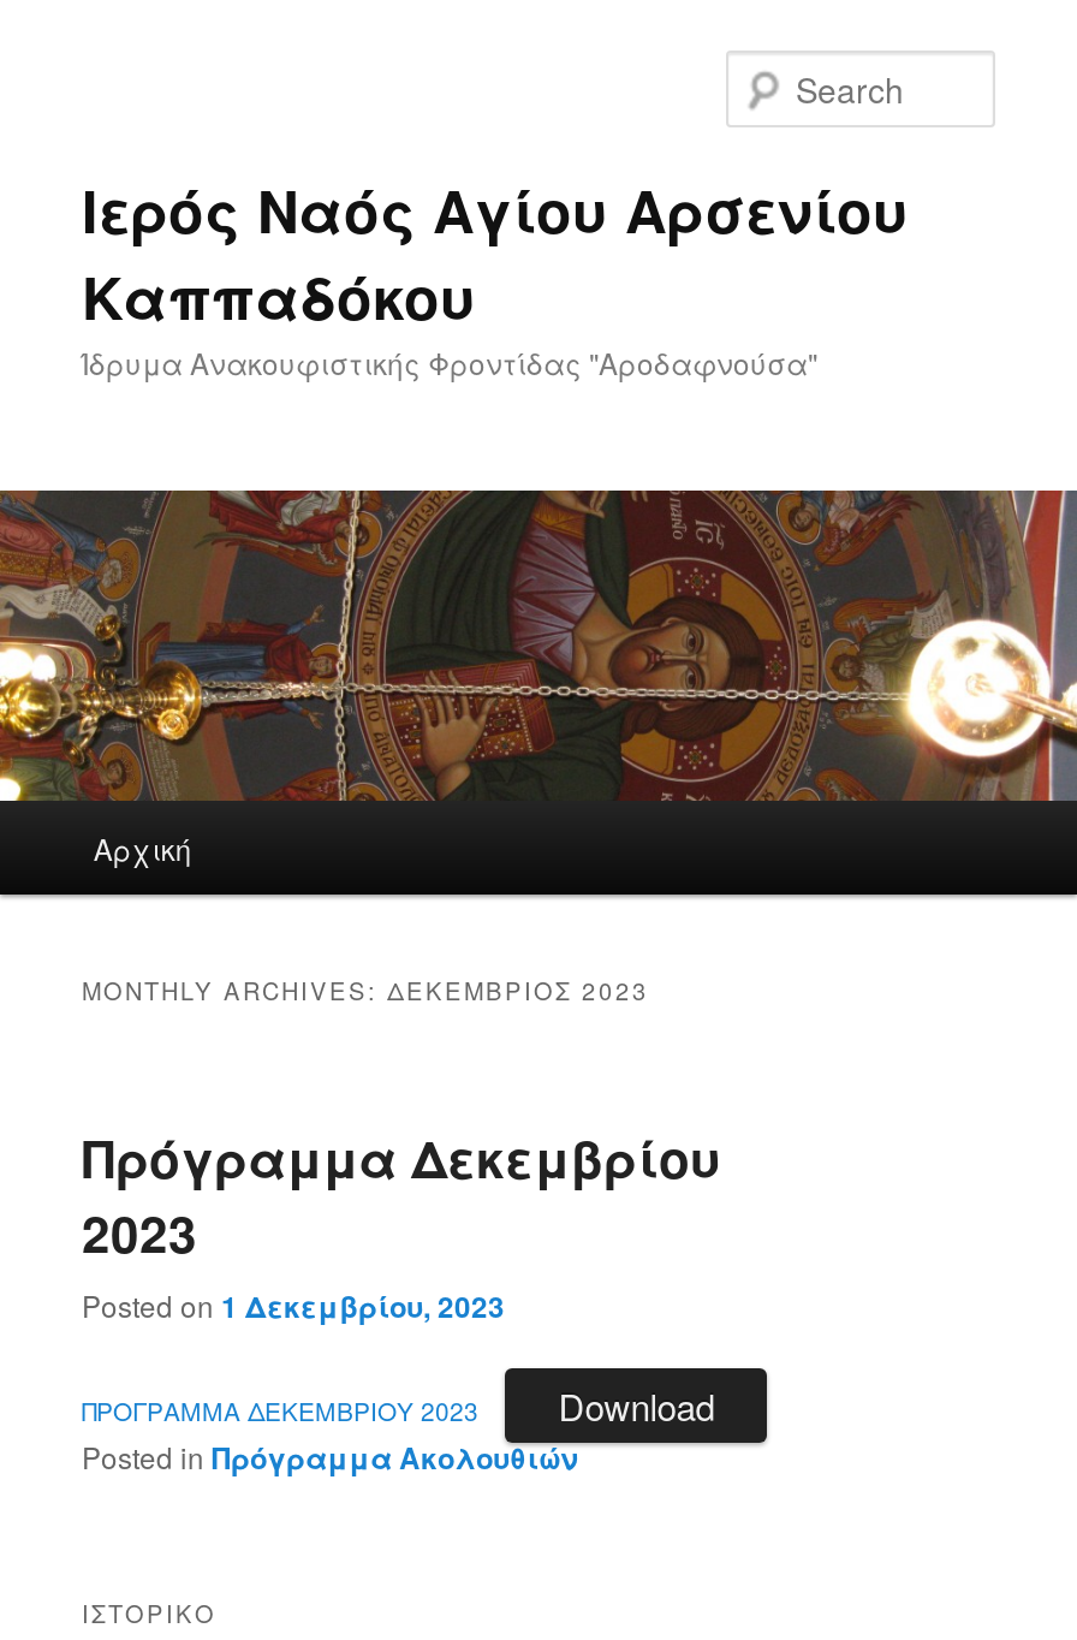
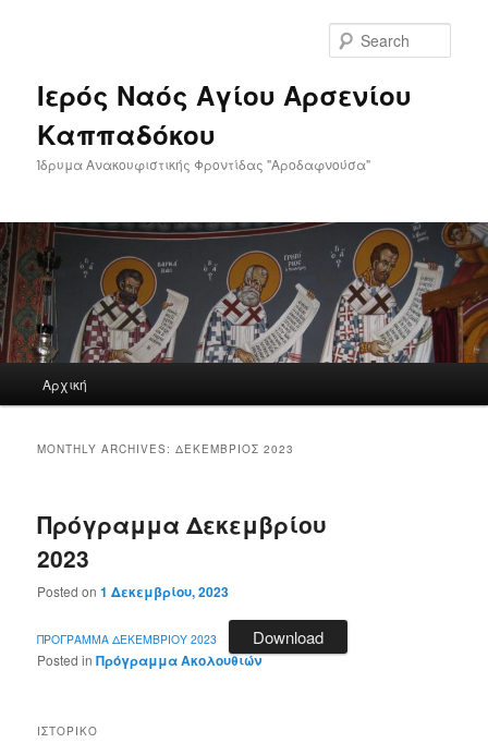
[7,488,1070,803] [image] -> [3,221,485,364] [image]

